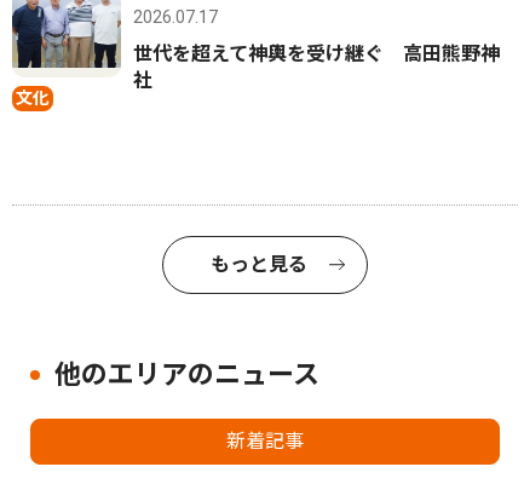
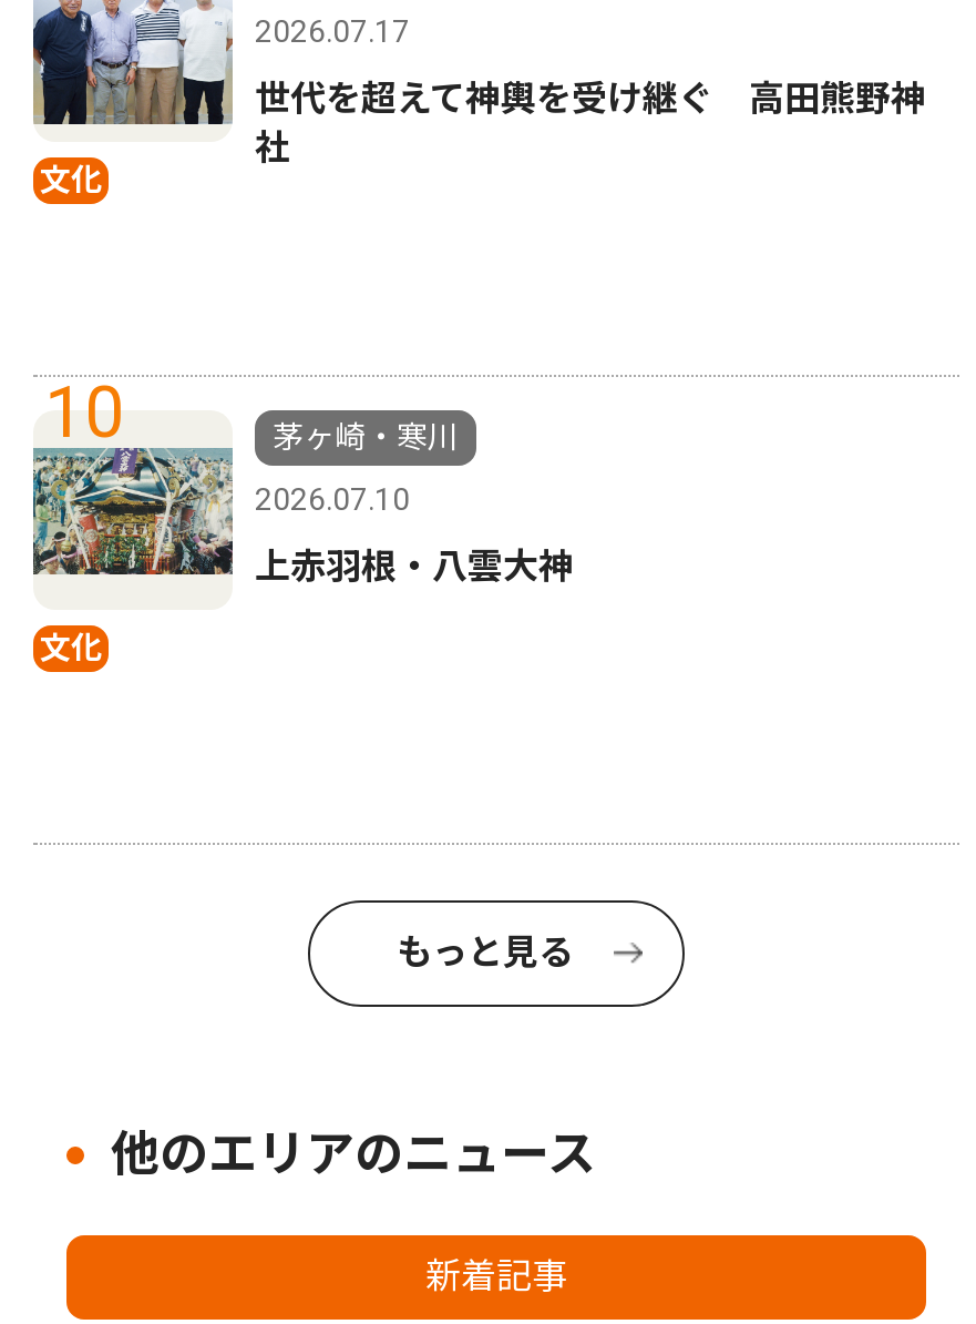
none -> [33,371,233,666] [image] | 10 | 文化
none -> [255,420,574,588] 茅ヶ崎・寒川 | 2026.07.10 | 上赤羽根・八雲大神

